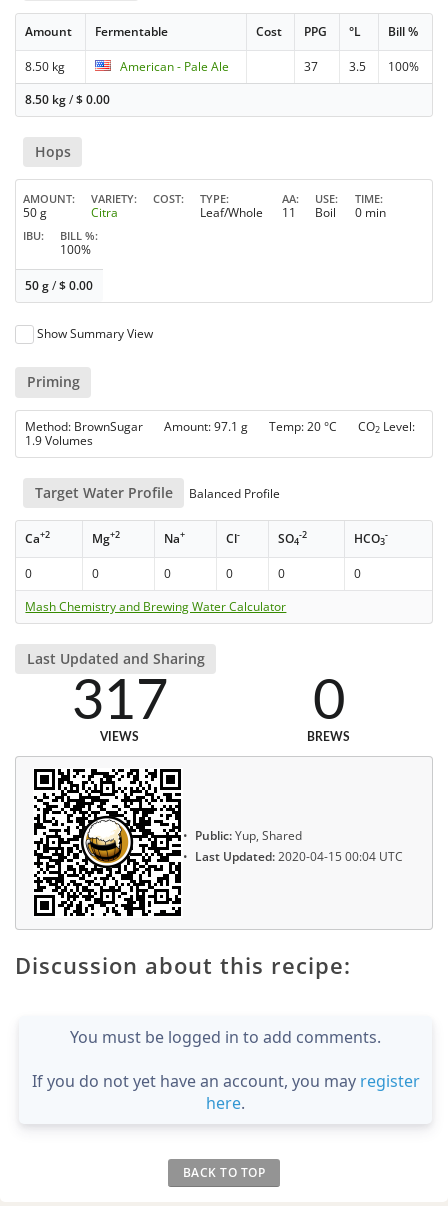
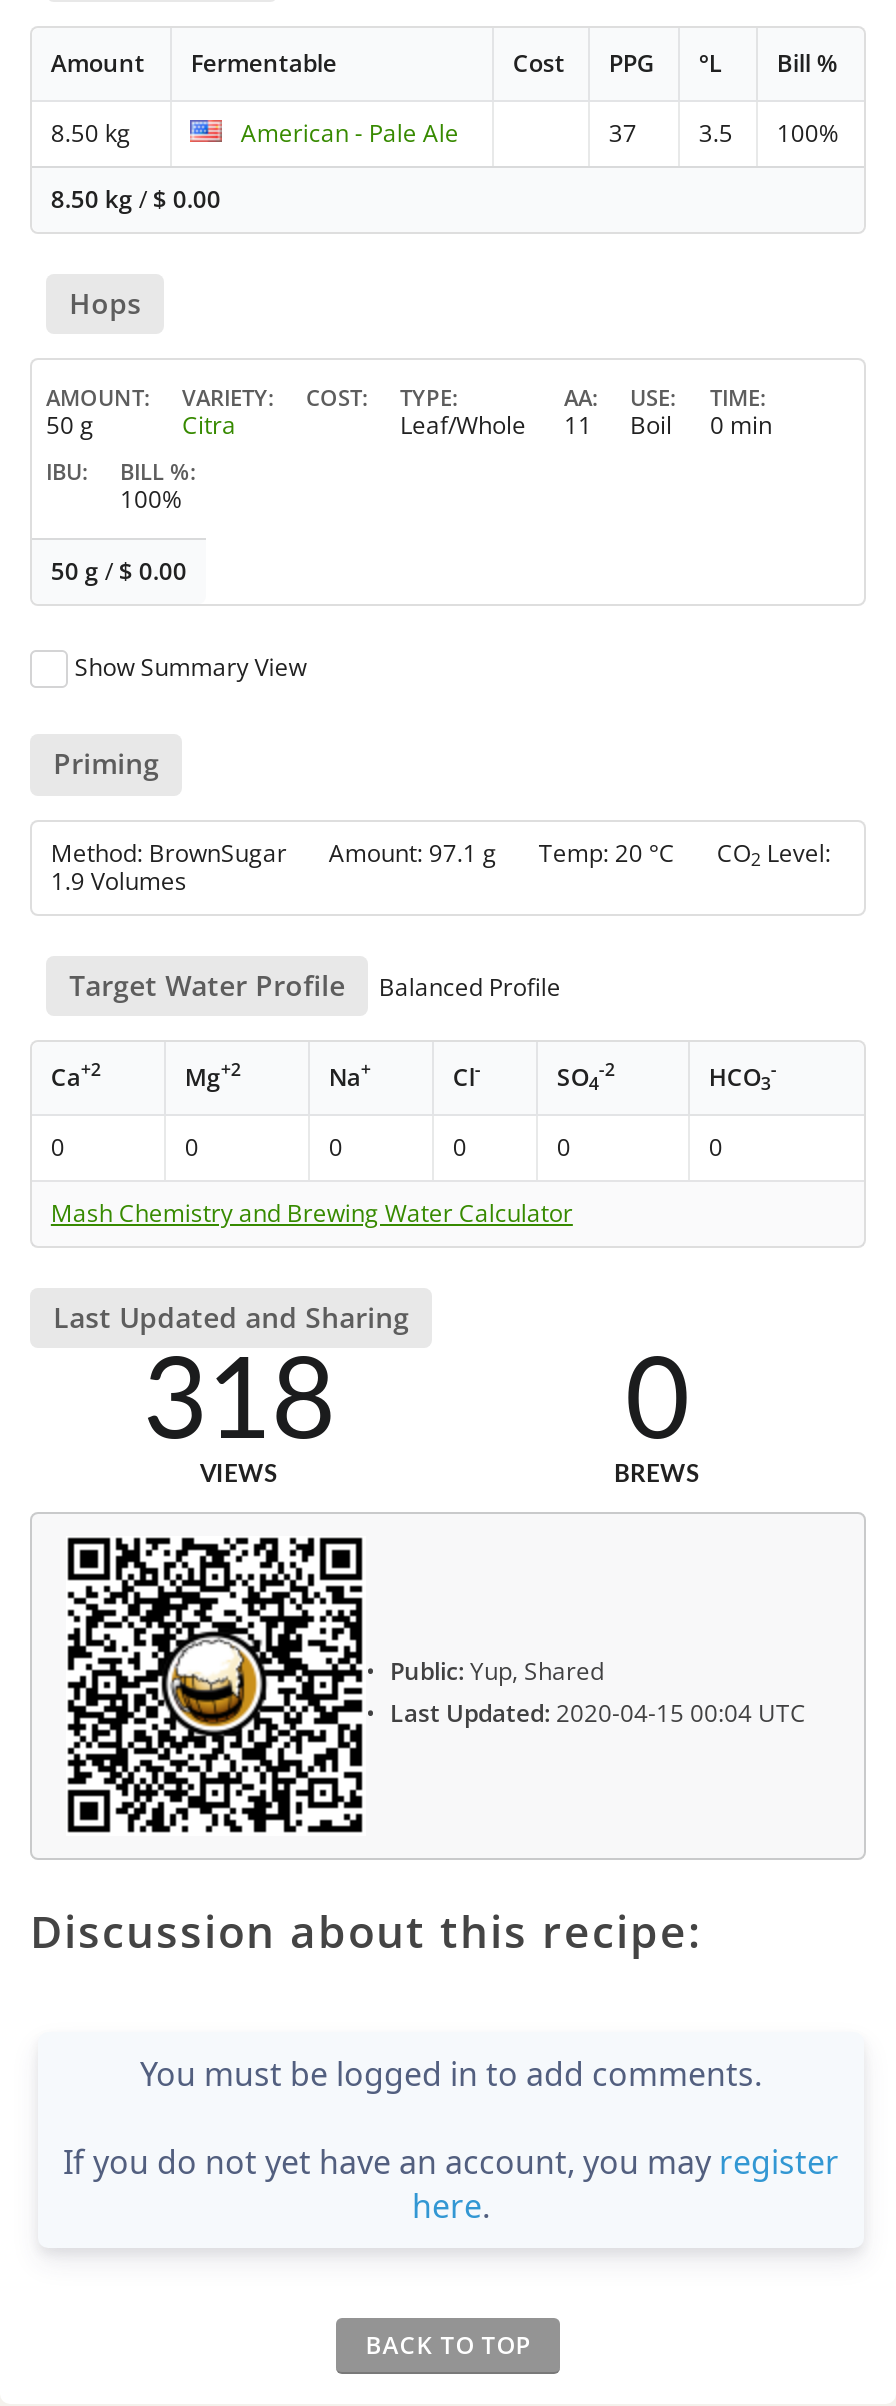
[71,674,167,730] 317 -> [143,1349,335,1461] 318

